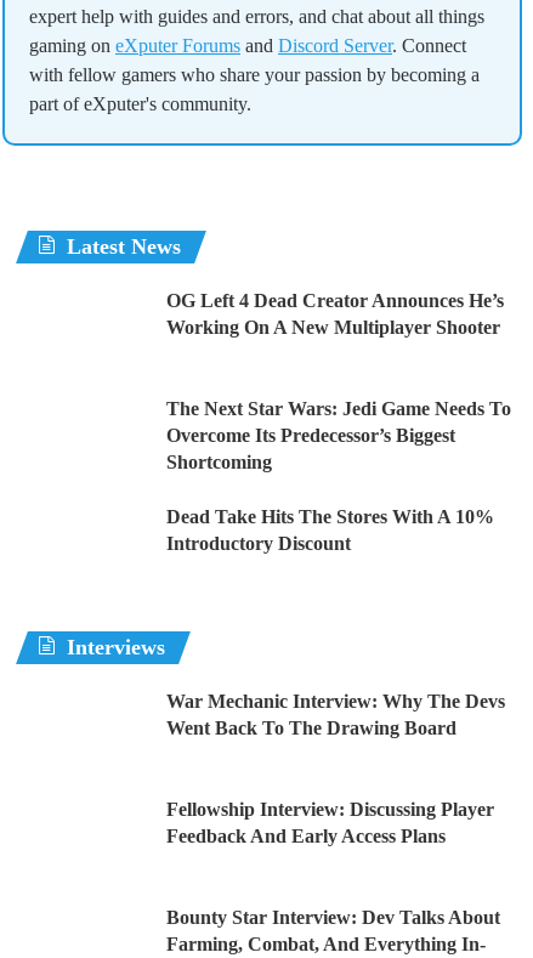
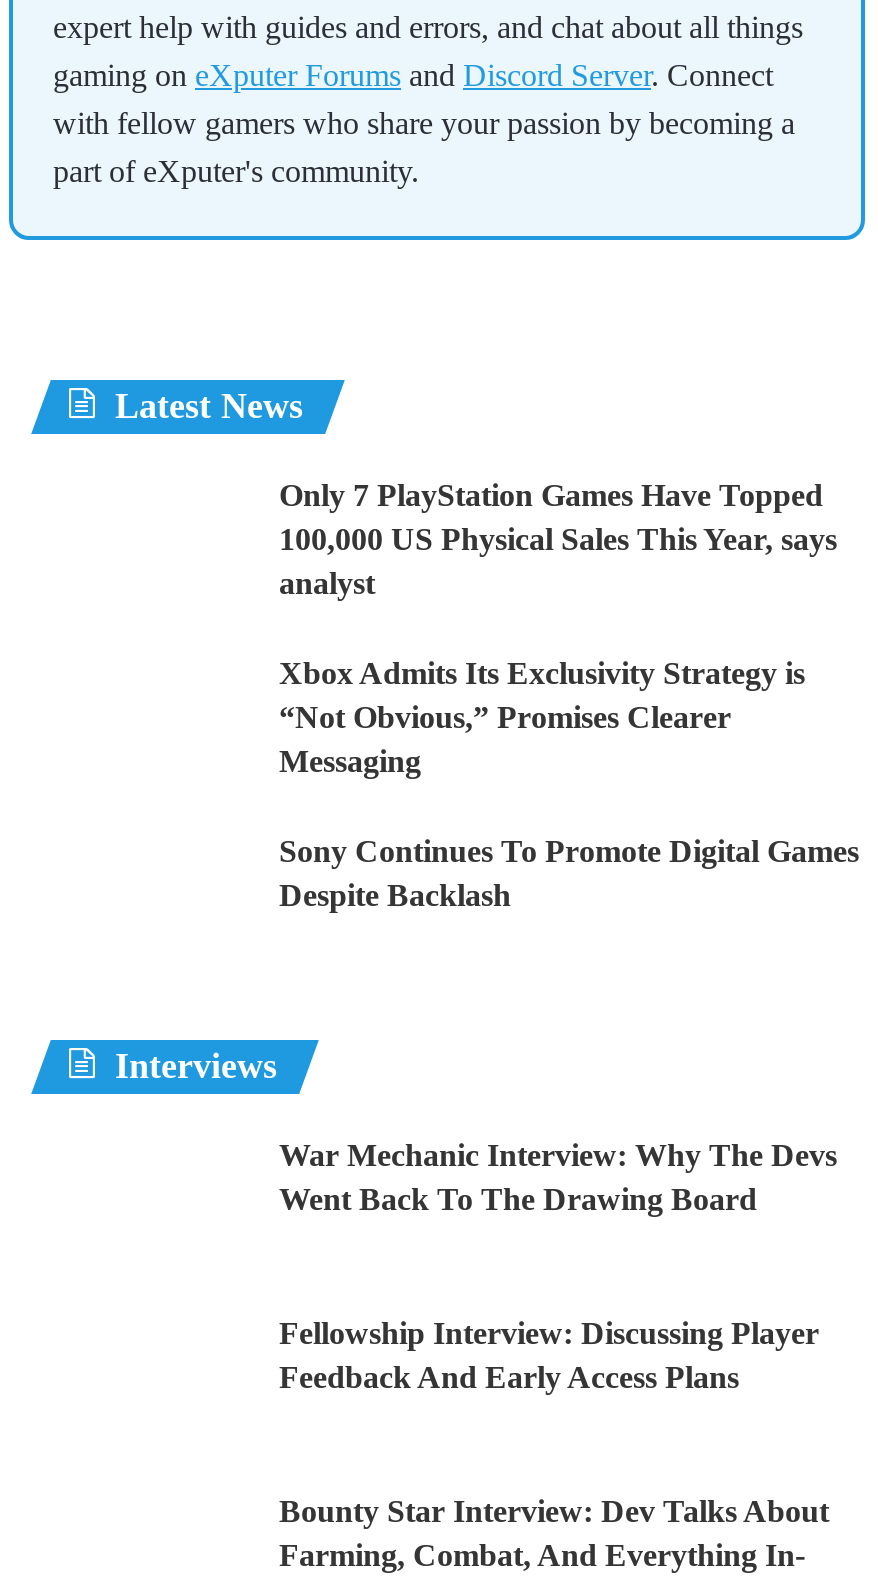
[166,290,504,337] OG Left 4 Dead Creator Announces He’s | Working On A New Multiplayer Shooter -> [279,477,837,599] Only 7 PlayStation Games Have Topped | 100,000 US Physical Sales This Year, says | analyst
[166,398,511,472] The Next Star Wars: Jedi Game Needs To | Overcome Its Predecessor’s Biggest | Shortcoming -> [279,655,805,777] Xbox Admits Its Exclusivity Strategy is | “Not Obvious,” Promises Clearer | Messaging
[166,506,494,553] Dead Take Hits The Stores With A 10% | Introductory Discount -> [279,833,859,911] Sony Continues To Promote Digital Games | Despite Backlash

